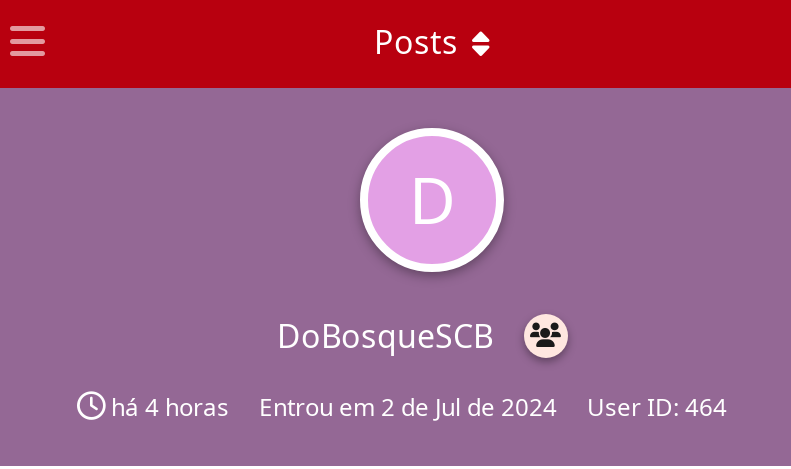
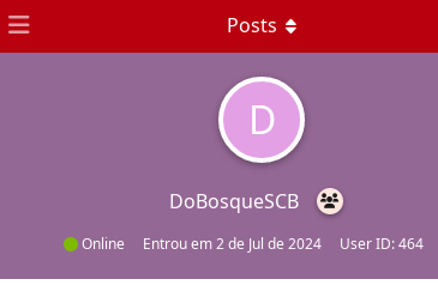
[111,390,229,424] há 4 horas -> [82,234,125,254] Online

